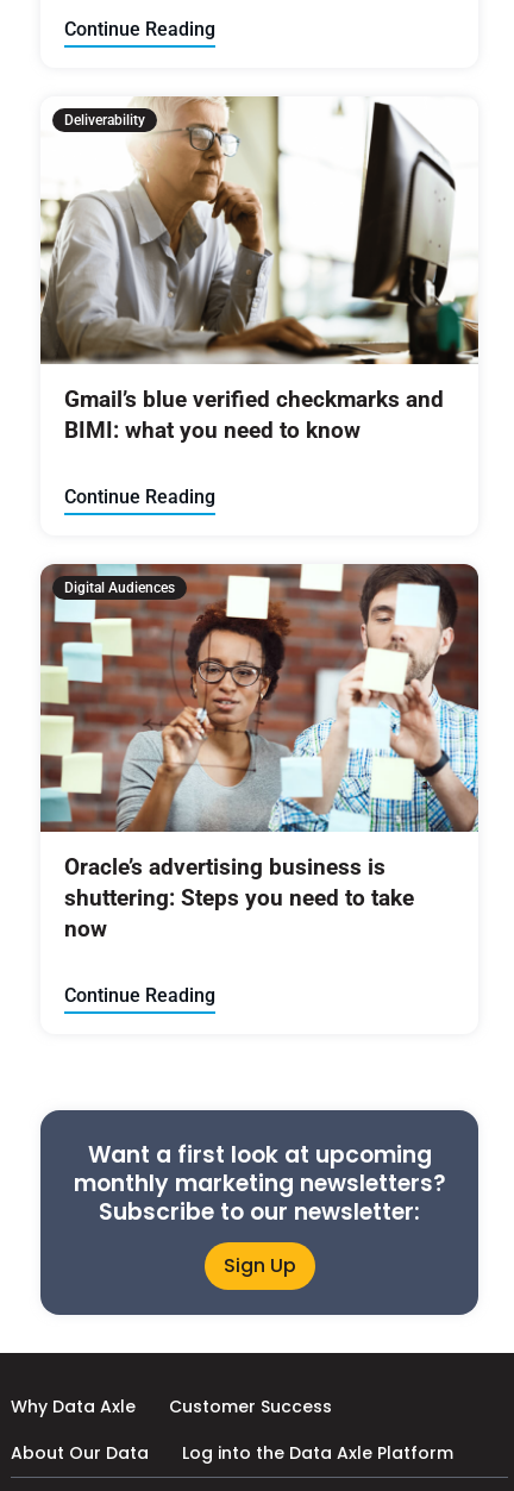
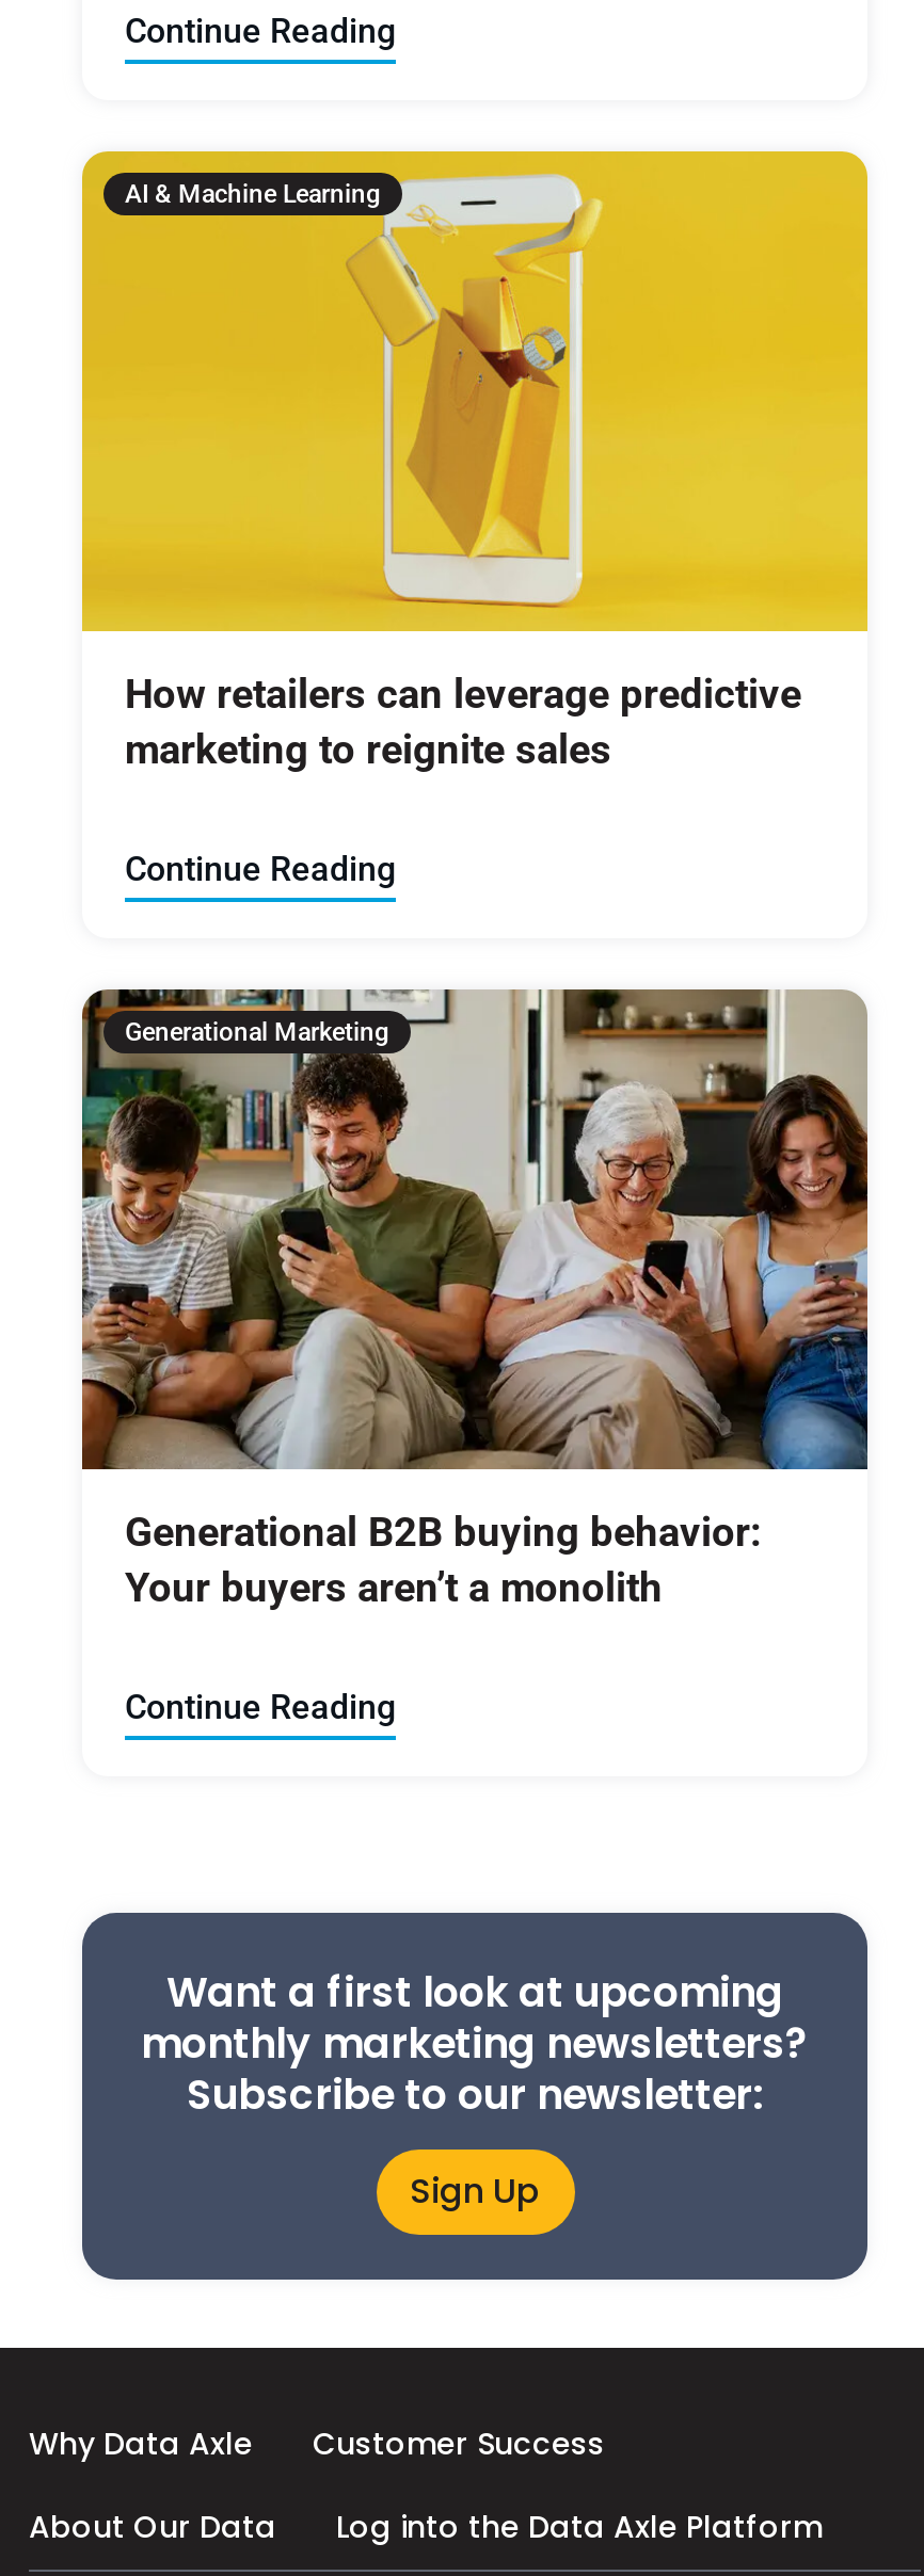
[39,95,479,365] [image] | Deliverability -> [80,149,870,633] [image] | AI & Machine Learning
[64,386,444,444] Gmail’s blue verified checkmarks and | BIMI: what you need to know -> [125,670,801,775] How retailers can leverage predictive | marketing to reignite sales
[40,563,478,833] [image] | Digital Audiences -> [80,987,870,1471] [image] | Generational Marketing
[64,854,414,943] Oracle’s advertising business is | shuttering: Steps you need to take | now -> [125,1508,761,1613] Generational B2B buying behavior: | Your buyers aren’t a monolith

